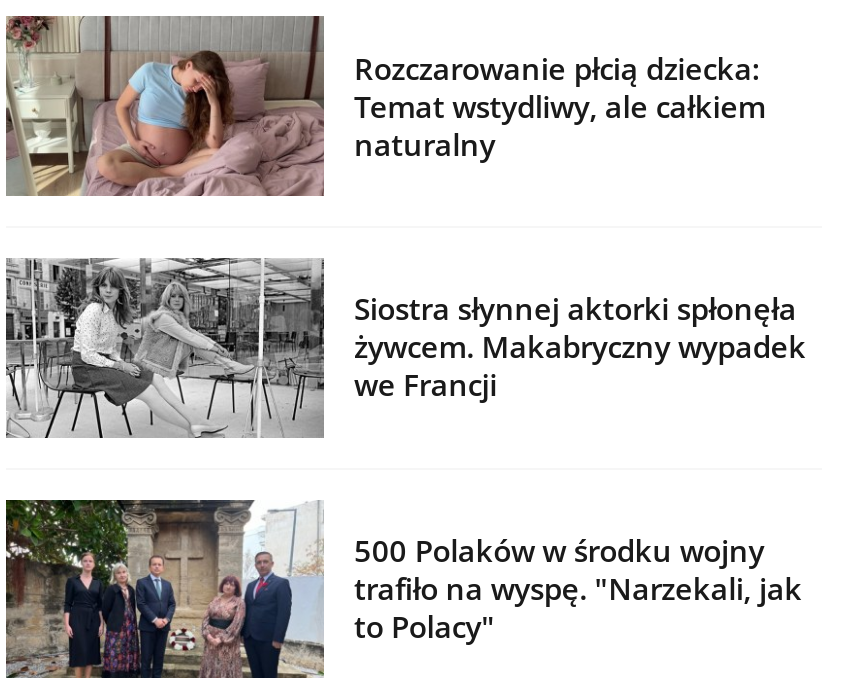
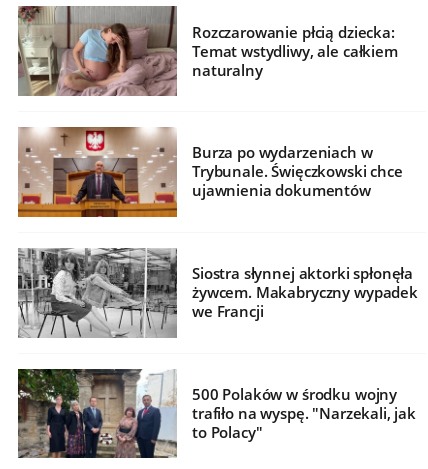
none -> [17,126,403,218] [image] | Burza po wydarzeniach w | Trybunale. Święczkowski chce | ujawnienia dokumentów

